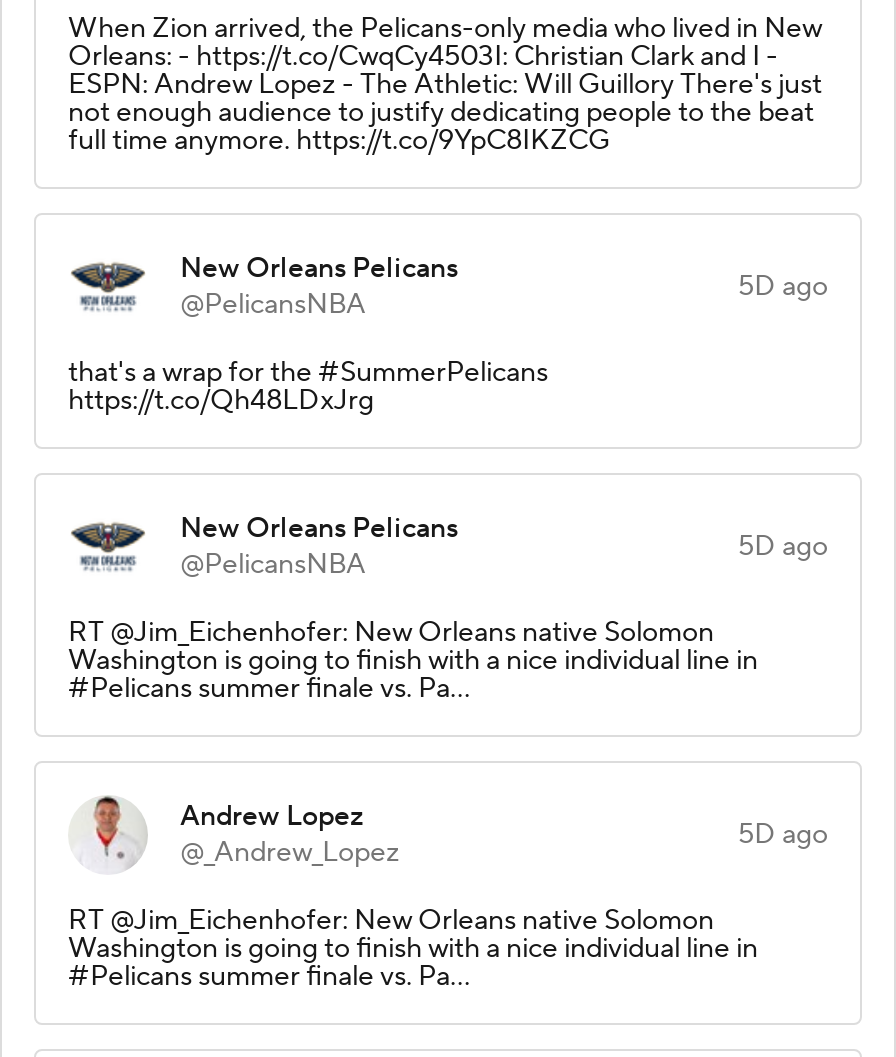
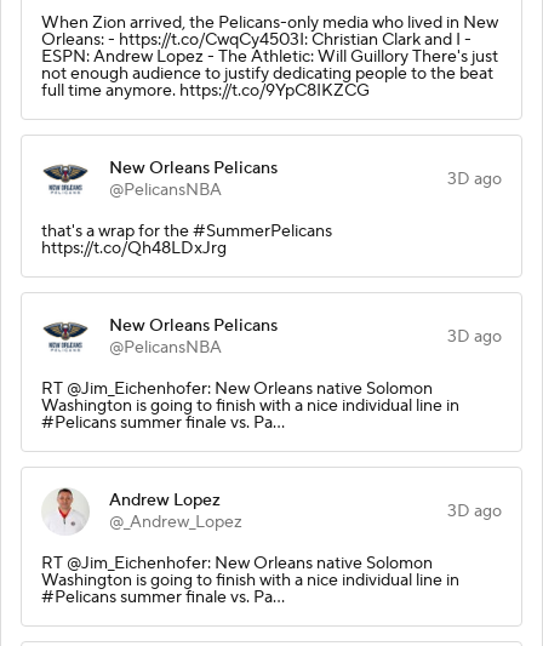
[738,269,828,305] 5D ago -> [447,168,502,190] 3D ago
[738,529,828,565] 5D ago -> [447,326,502,348] 3D ago
[738,817,828,853] 5D ago -> [447,500,502,522] 3D ago

